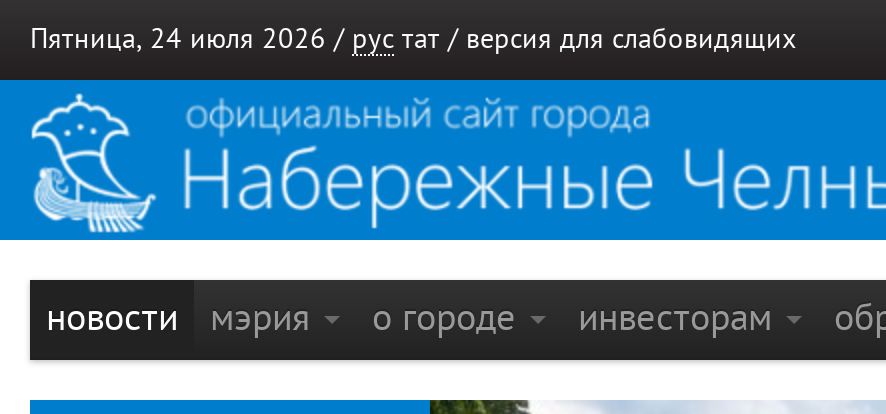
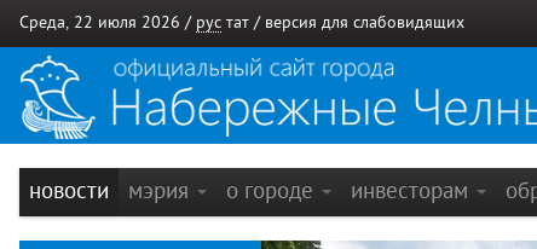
[30,24,796,54] Пятница, 24 июля 2026 / рус тат / версия для слабовидящих -> [19,13,464,31] Среда, 22 июля 2026 / рус тат / версия для слабовидящих

